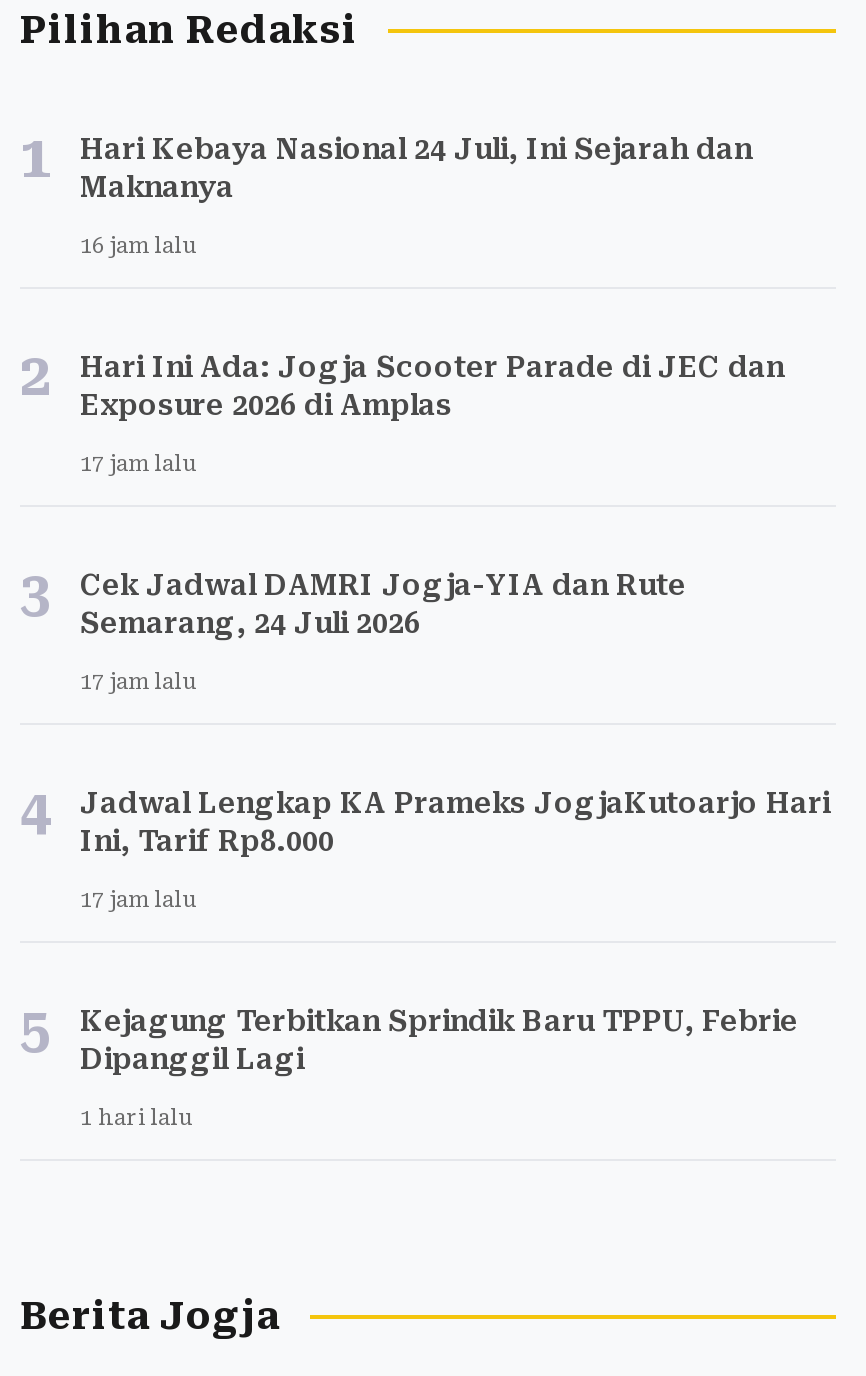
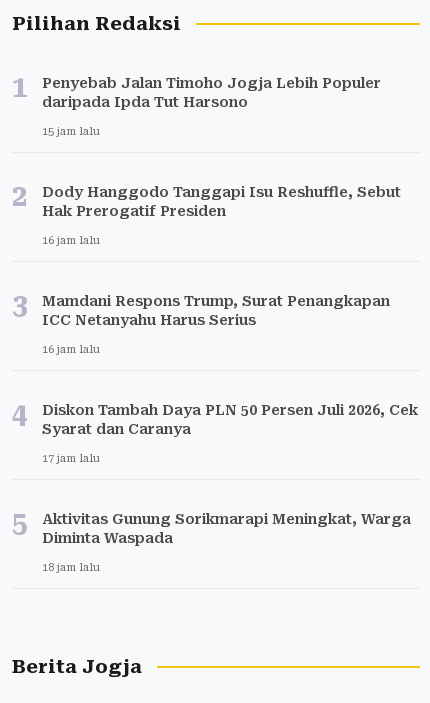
[80,132,752,202] Hari Kebaya Nasional 24 Juli, Ini Sejarah dan | Maknanya -> [42,74,381,109] Penyebab Jalan Timoho Jogja Lebih Populer | daripada Ipda Tut Harsono
[80,232,196,258] 16 jam lalu -> [42,124,100,137] 15 jam lalu
[80,350,784,420] Hari Ini Ada: Jogja Scooter Parade di JEC dan | Exposure 2026 di Amplas -> [42,183,401,218] Dody Hanggodo Tanggapi Isu Reshuffle, Sebut | Hak Prerogatif Presiden
[80,450,196,476] 17 jam lalu -> [42,233,100,246] 16 jam lalu
[80,568,686,638] Cek Jadwal DAMRI Jogja-YIA dan Rute | Semarang, 24 Juli 2026 -> [42,292,390,327] Mamdani Respons Trump, Surat Penangkapan | ICC Netanyahu Harus Serius
[80,668,196,694] 17 jam lalu -> [42,342,100,355] 16 jam lalu
[80,786,830,856] Jadwal Lengkap KA Prameks JogjaKutoarjo Hari | Ini, Tarif Rp8.000 -> [42,401,418,436] Diskon Tambah Daya PLN 50 Persen Juli 2026, Cek | Syarat dan Caranya
[80,1004,798,1074] Kejagung Terbitkan Sprindik Baru TPPU, Febrie | Dipanggil Lagi -> [42,510,411,545] Aktivitas Gunung Sorikmarapi Meningkat, Warga | Diminta Waspada
[80,1104,192,1130] 1 hari lalu -> [42,560,100,573] 18 jam lalu

